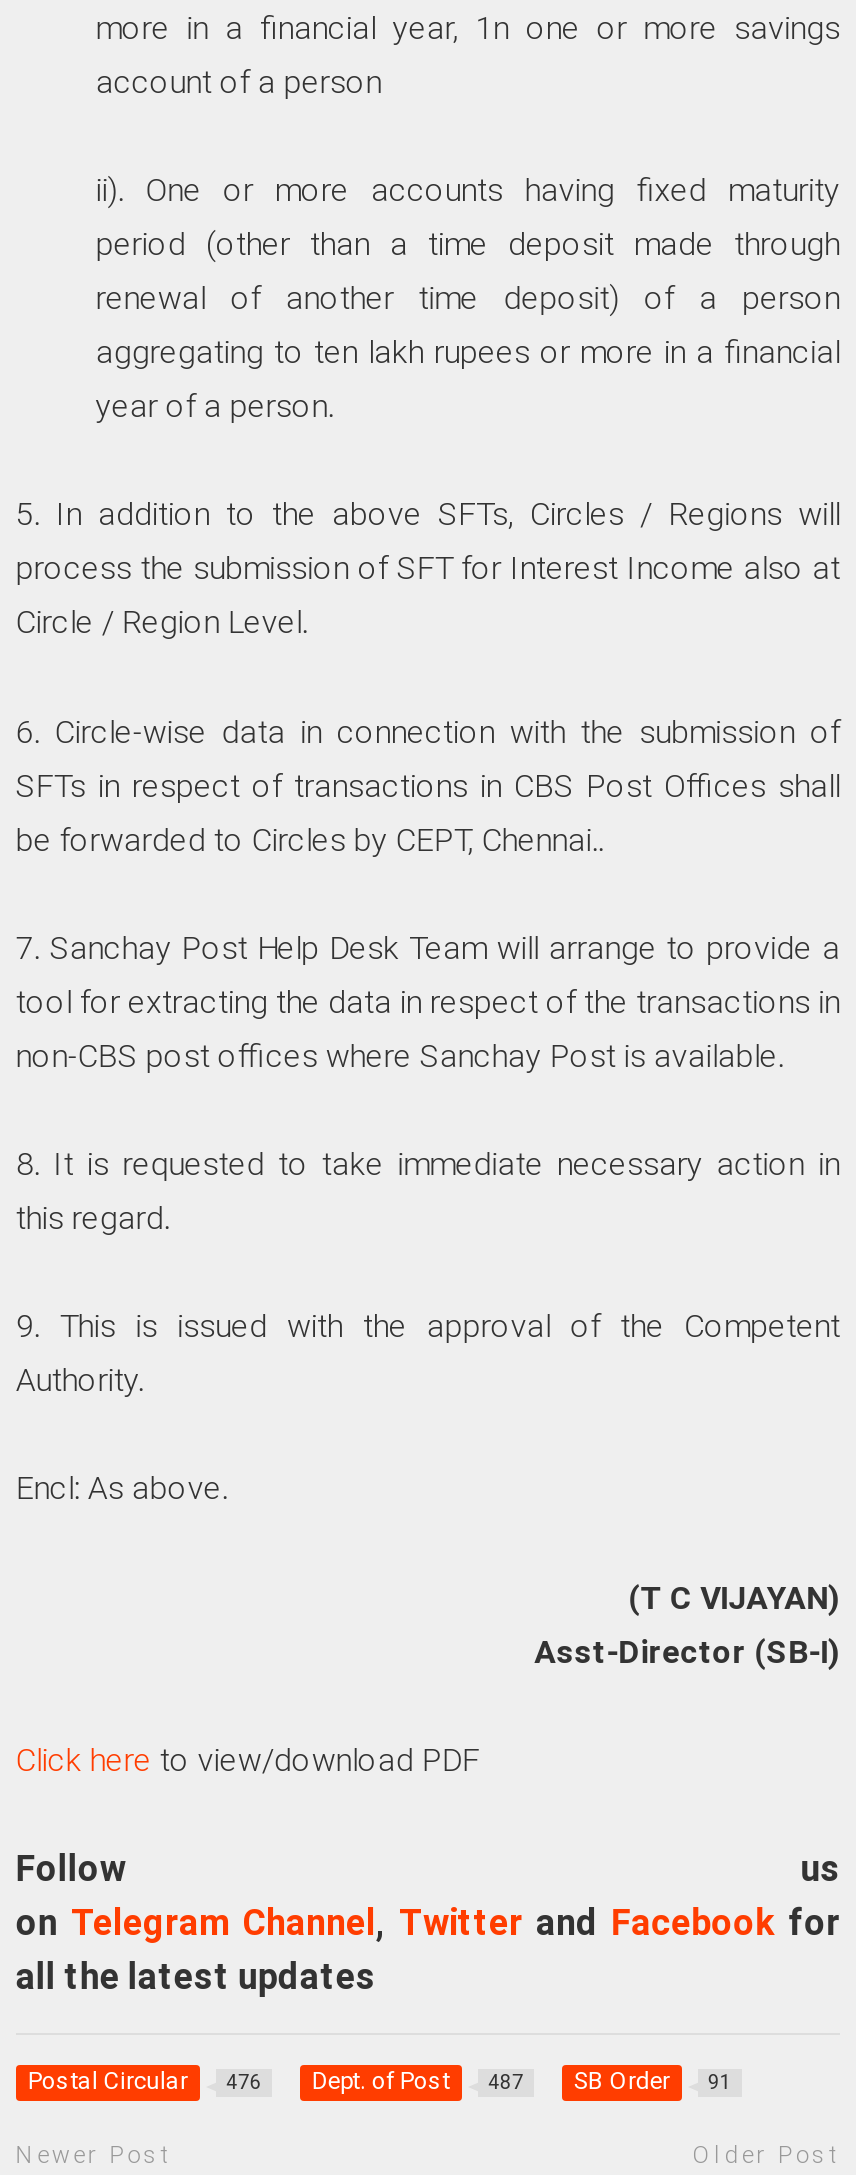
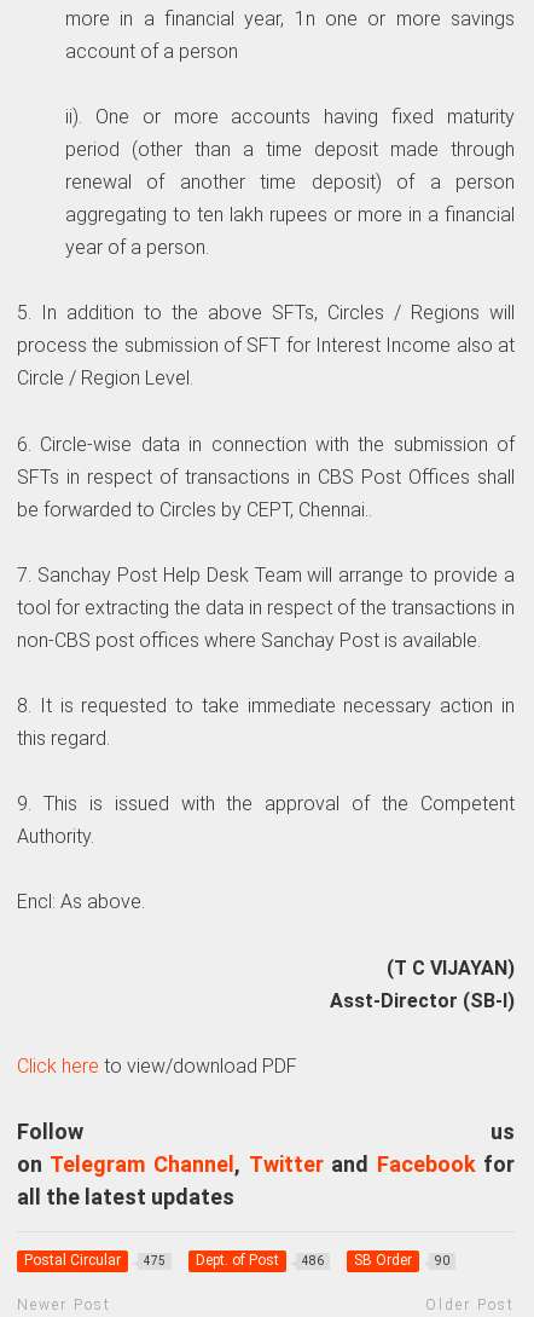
[28,2067,262,2095] Postal Circular 476 -> [24,1252,165,1269] Postal Circular 475
[312,2067,524,2095] Dept. of Post 487 -> [196,1252,324,1269] Dept. of Post 486
[574,2067,732,2095] SB Order 91 -> [354,1252,449,1269] SB Order 90

